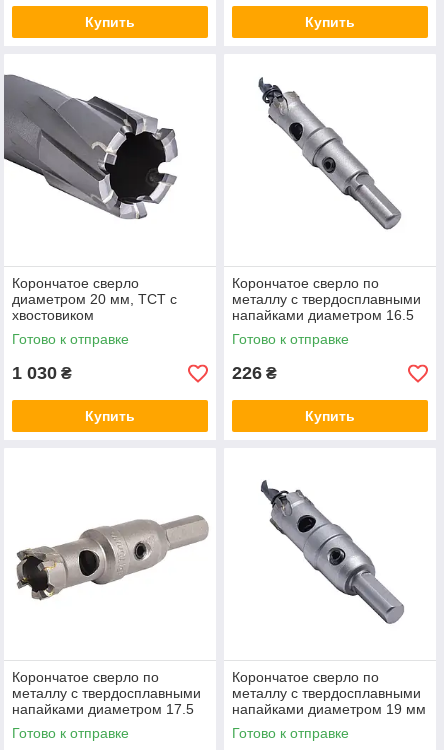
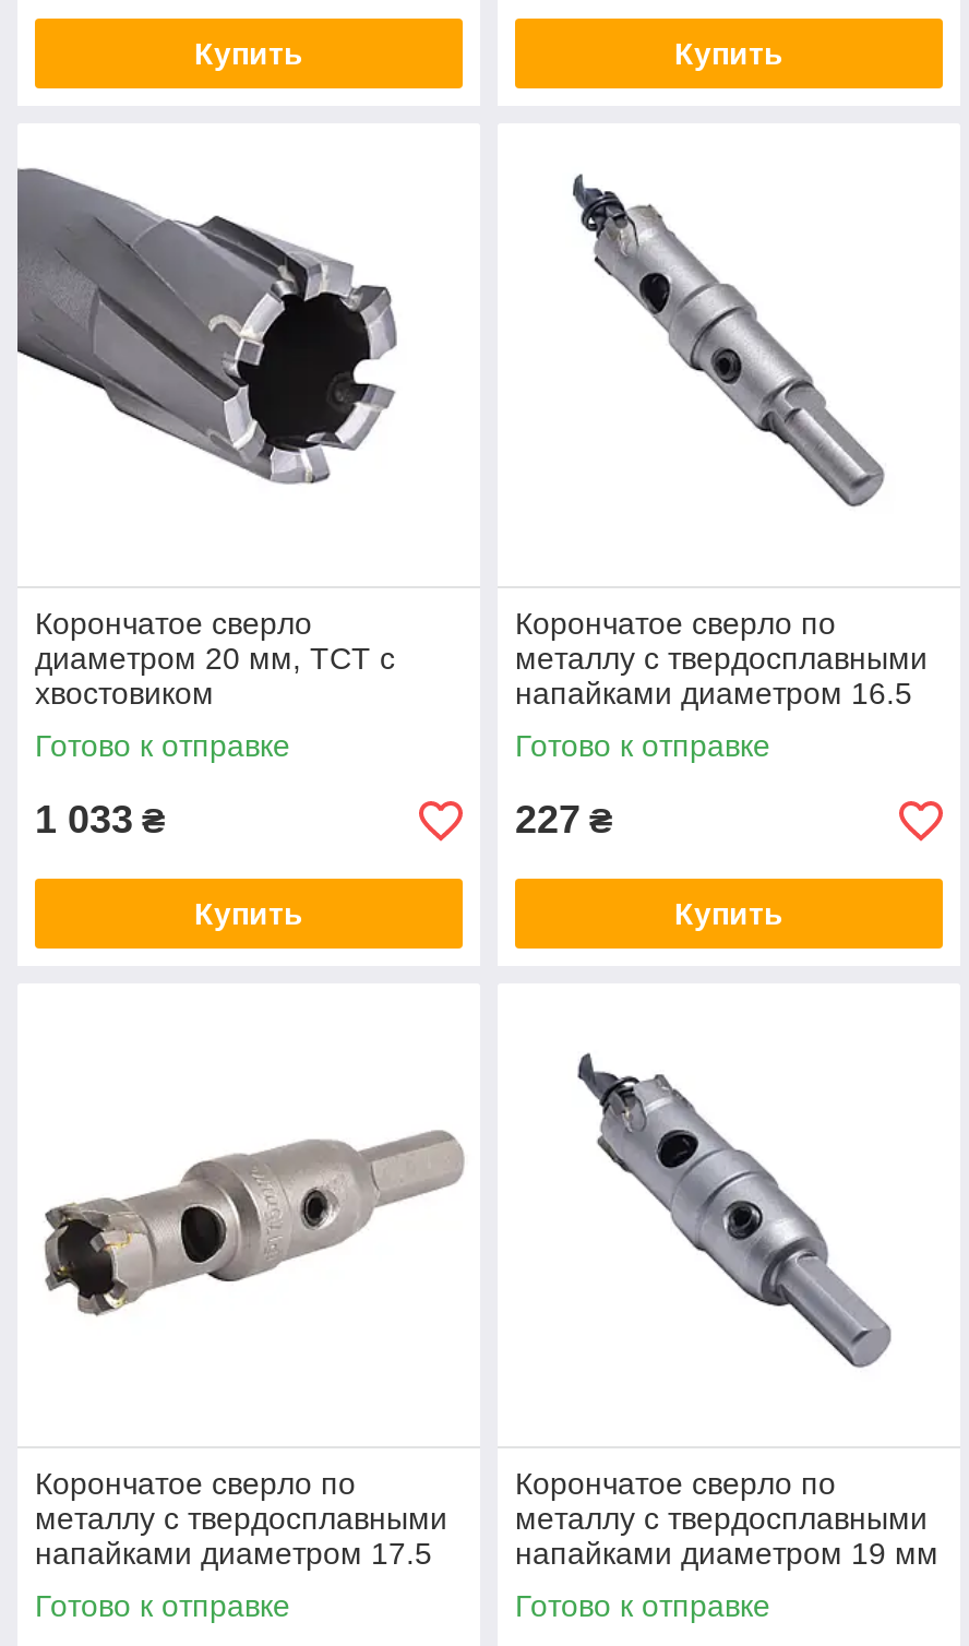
[12,363,72,383] 1 030 ₴ -> [35,798,166,842] 1 033 ₴
[232,363,277,383] 226 ₴ -> [515,798,613,842] 227 ₴

